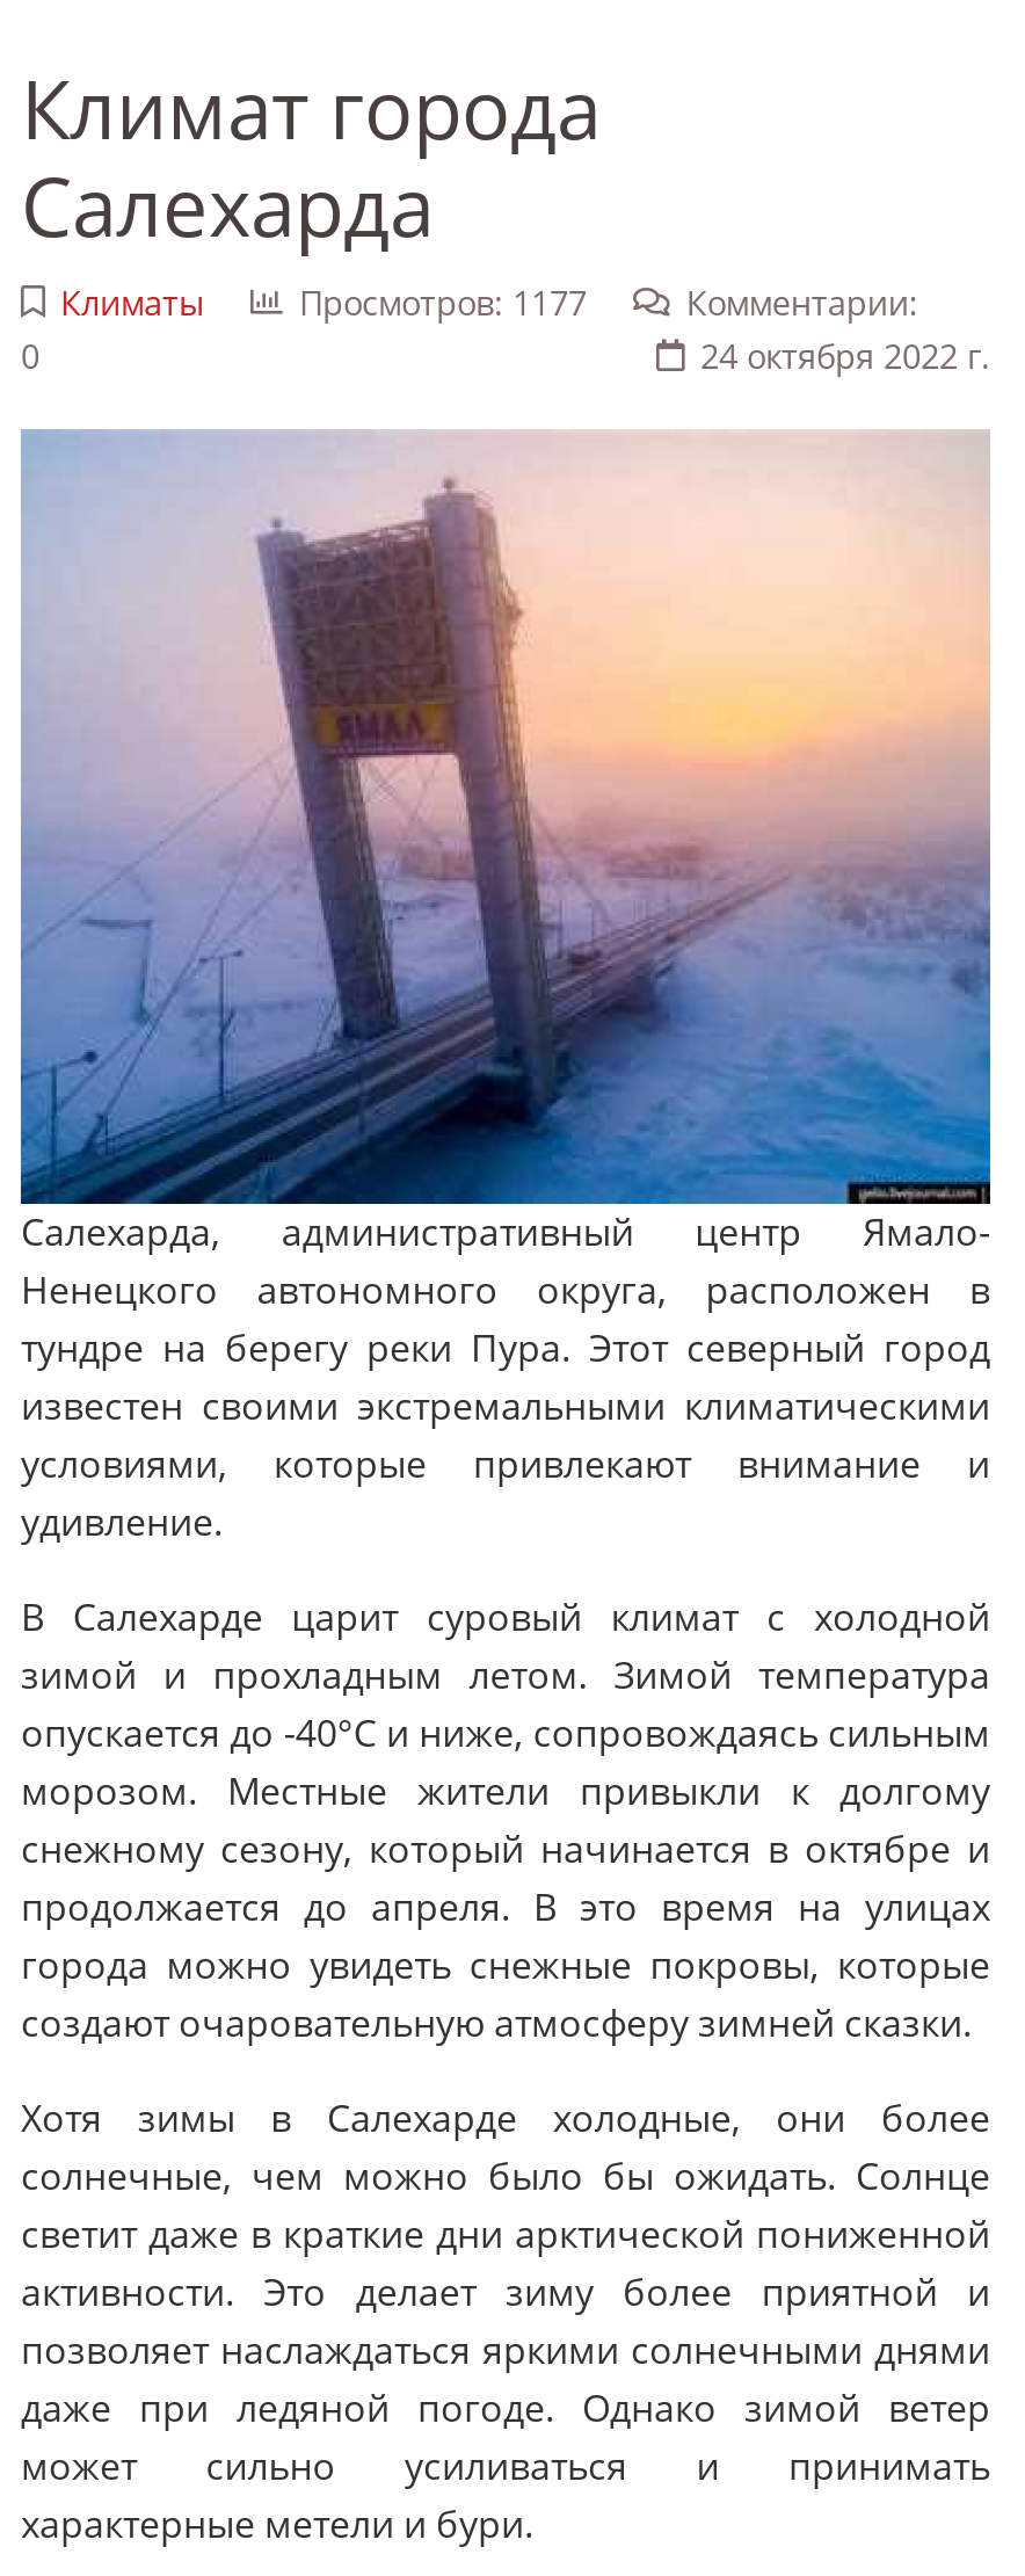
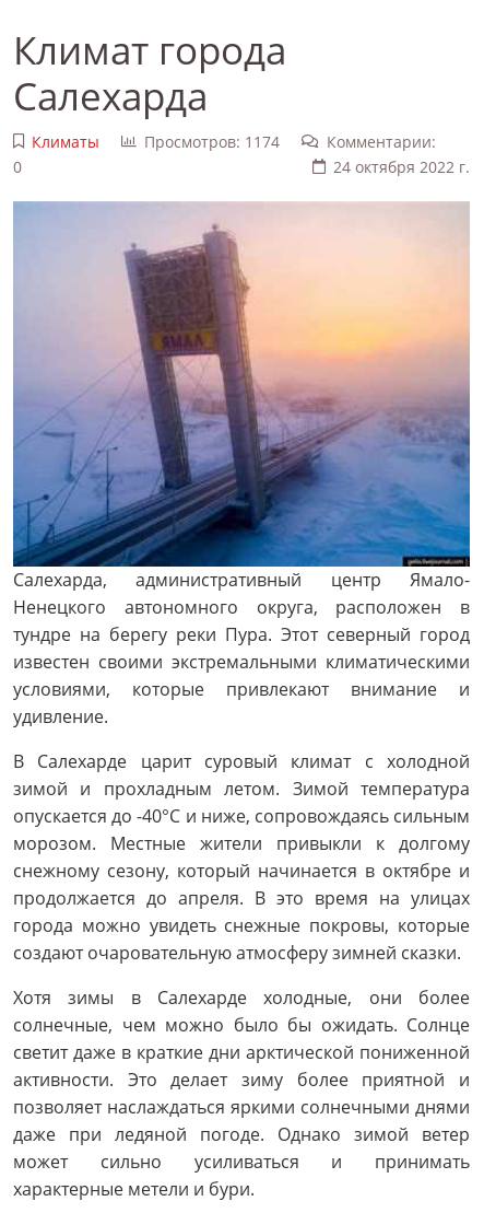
[299,281,586,325] Просмотров: 1177 -> [144,131,280,152] Просмотров: 1174

